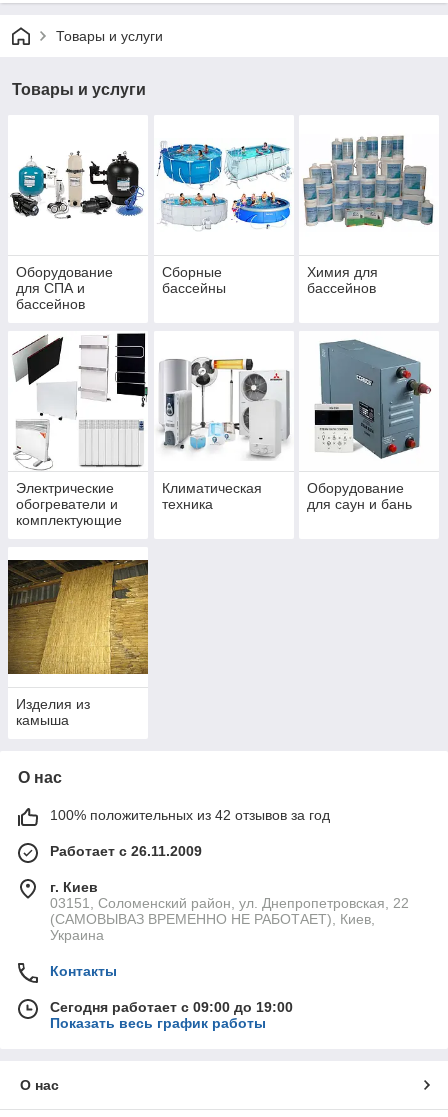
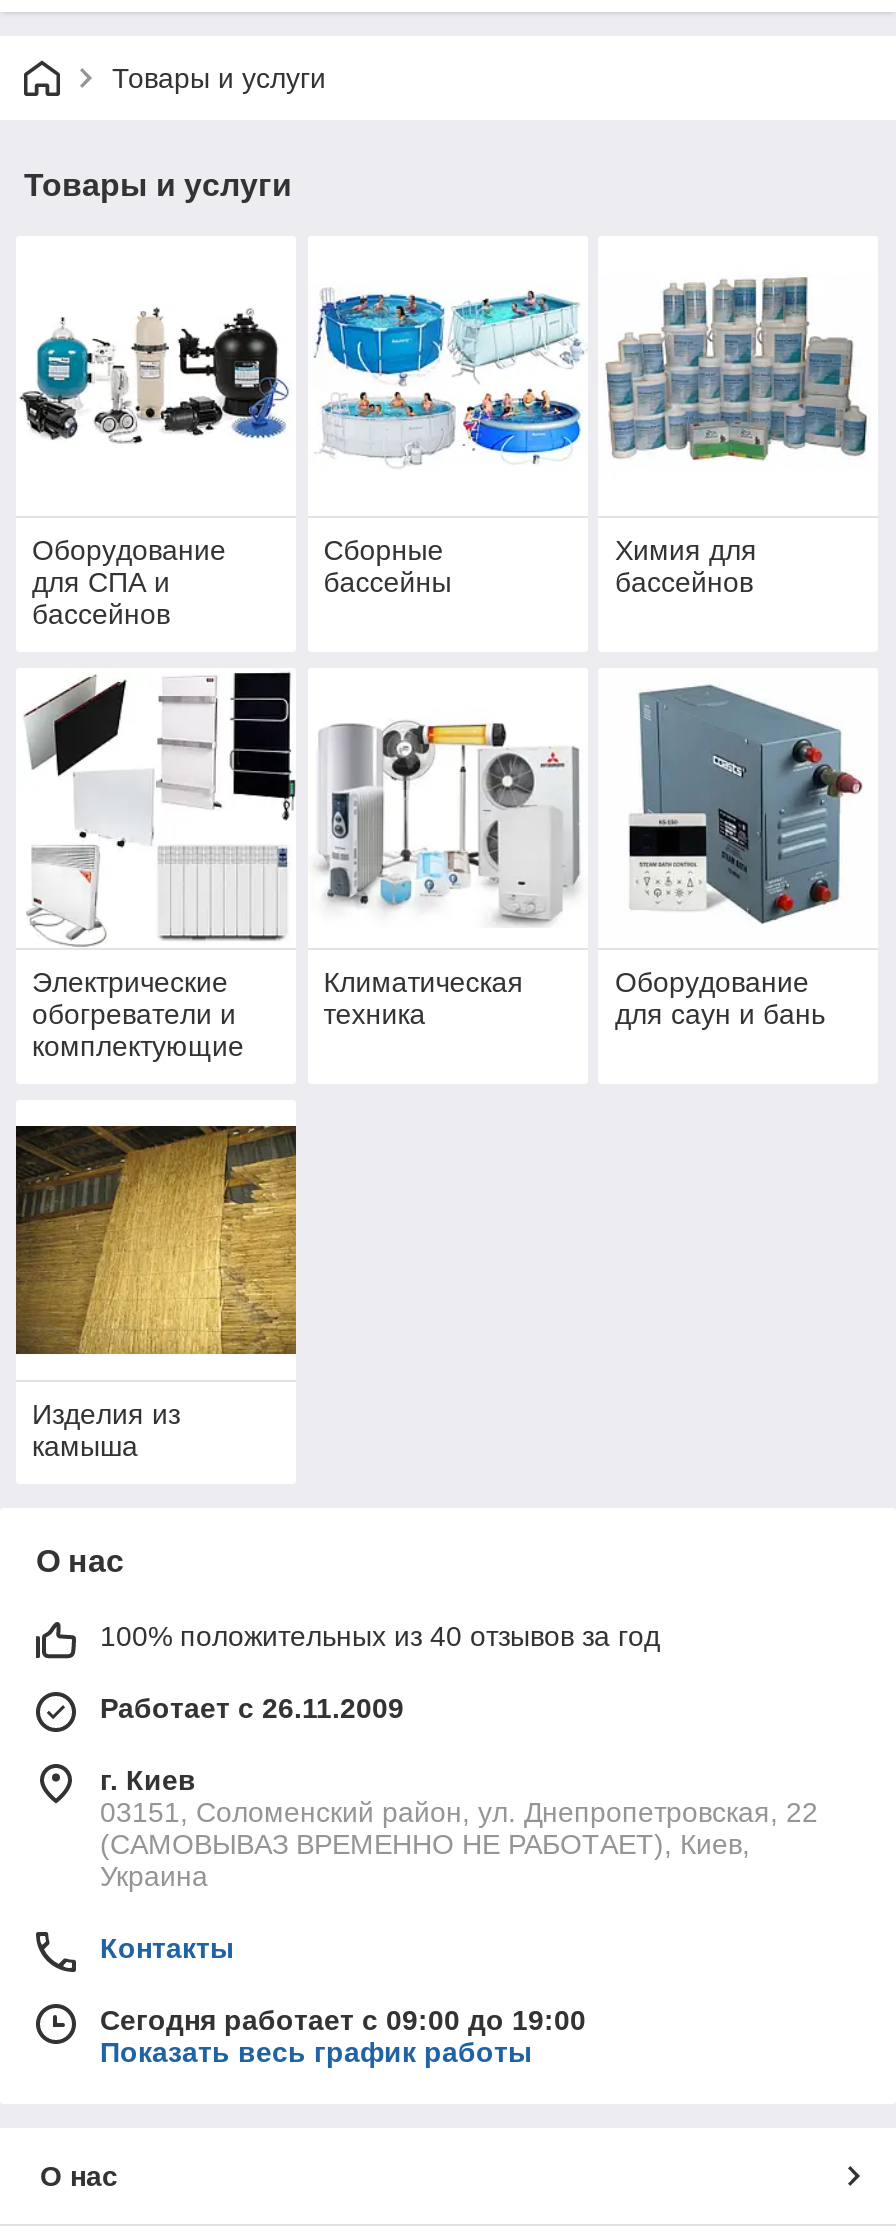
[50,807,330,823] 100% положительных из 42 отзывов за год -> [100,1620,660,1652] 100% положительных из 40 отзывов за год

